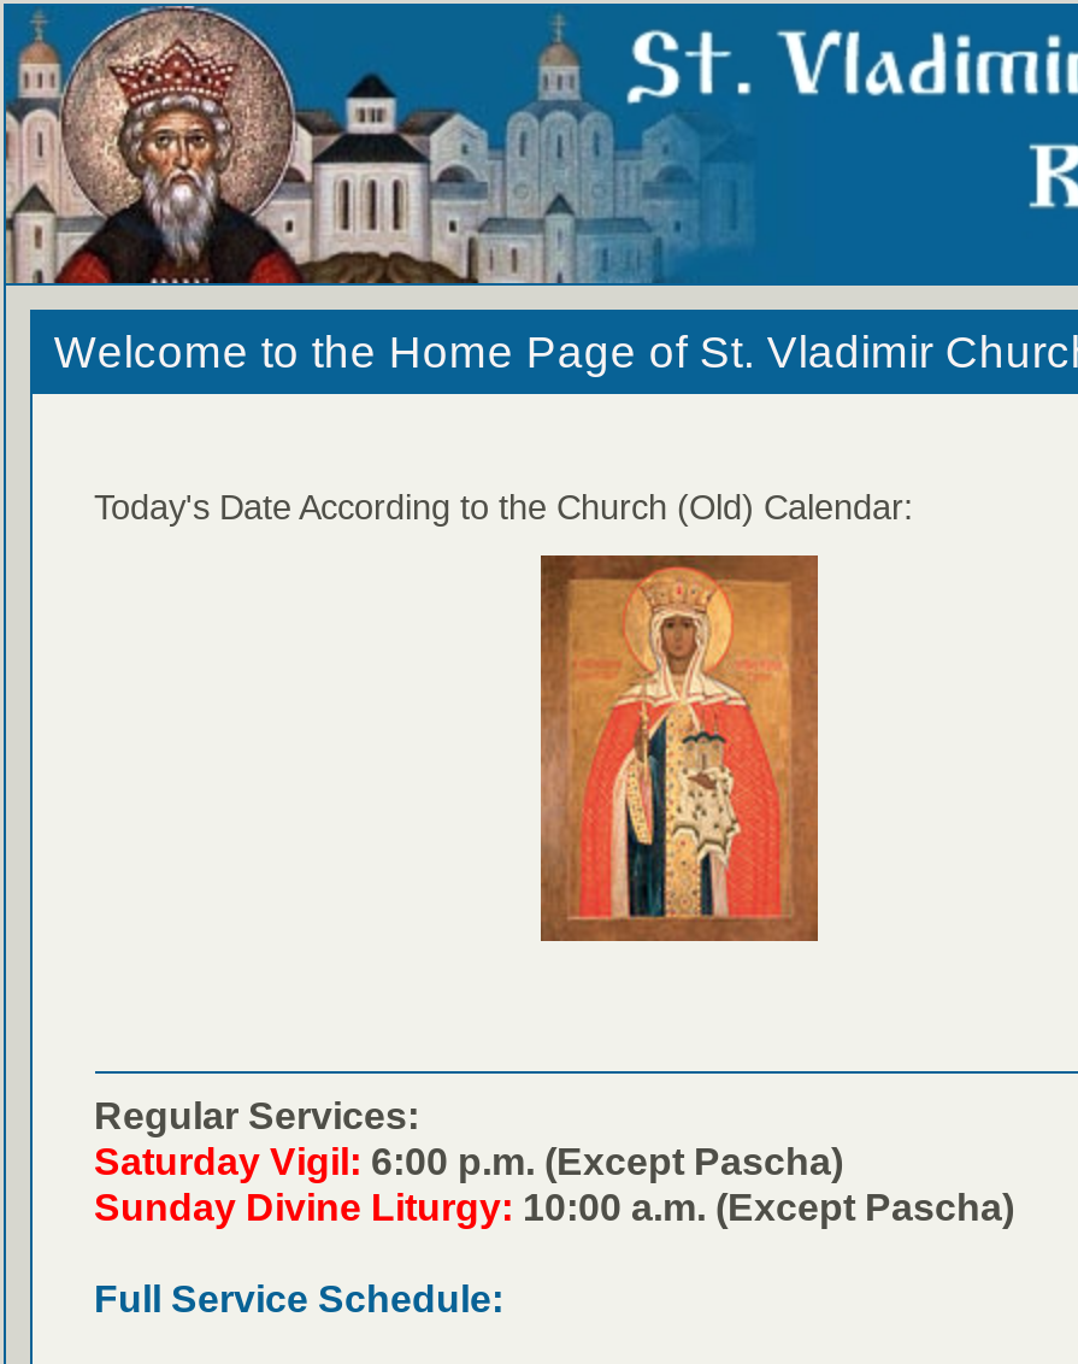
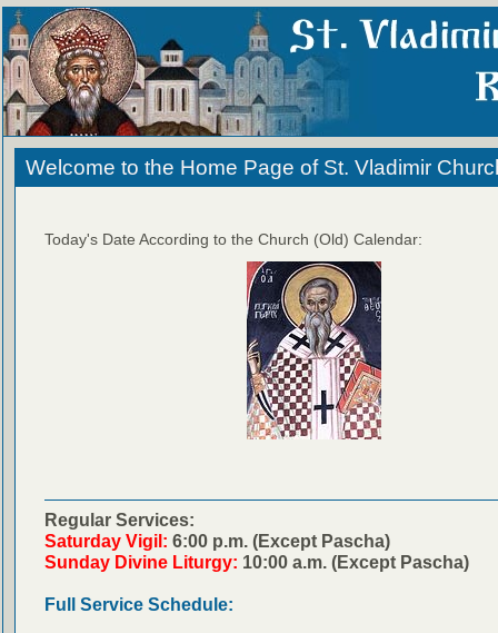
[534,553,825,943] [image] -> [246,260,382,439] [image]

